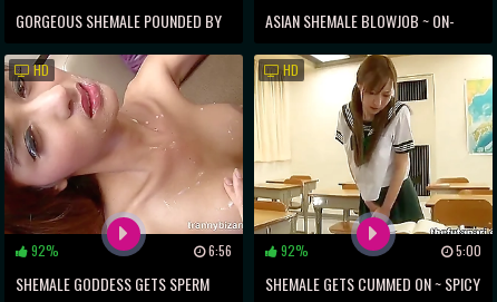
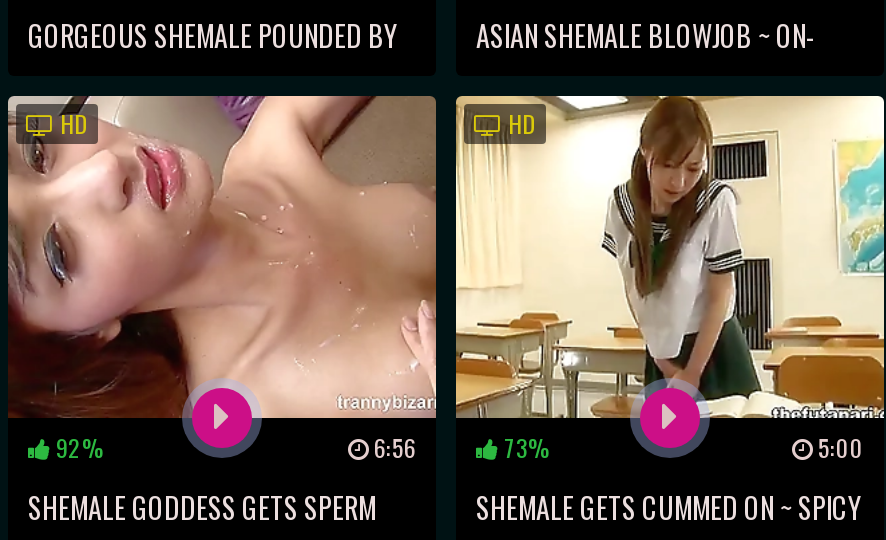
[281,240,309,259] 92% -> [504,429,552,463] 73%

